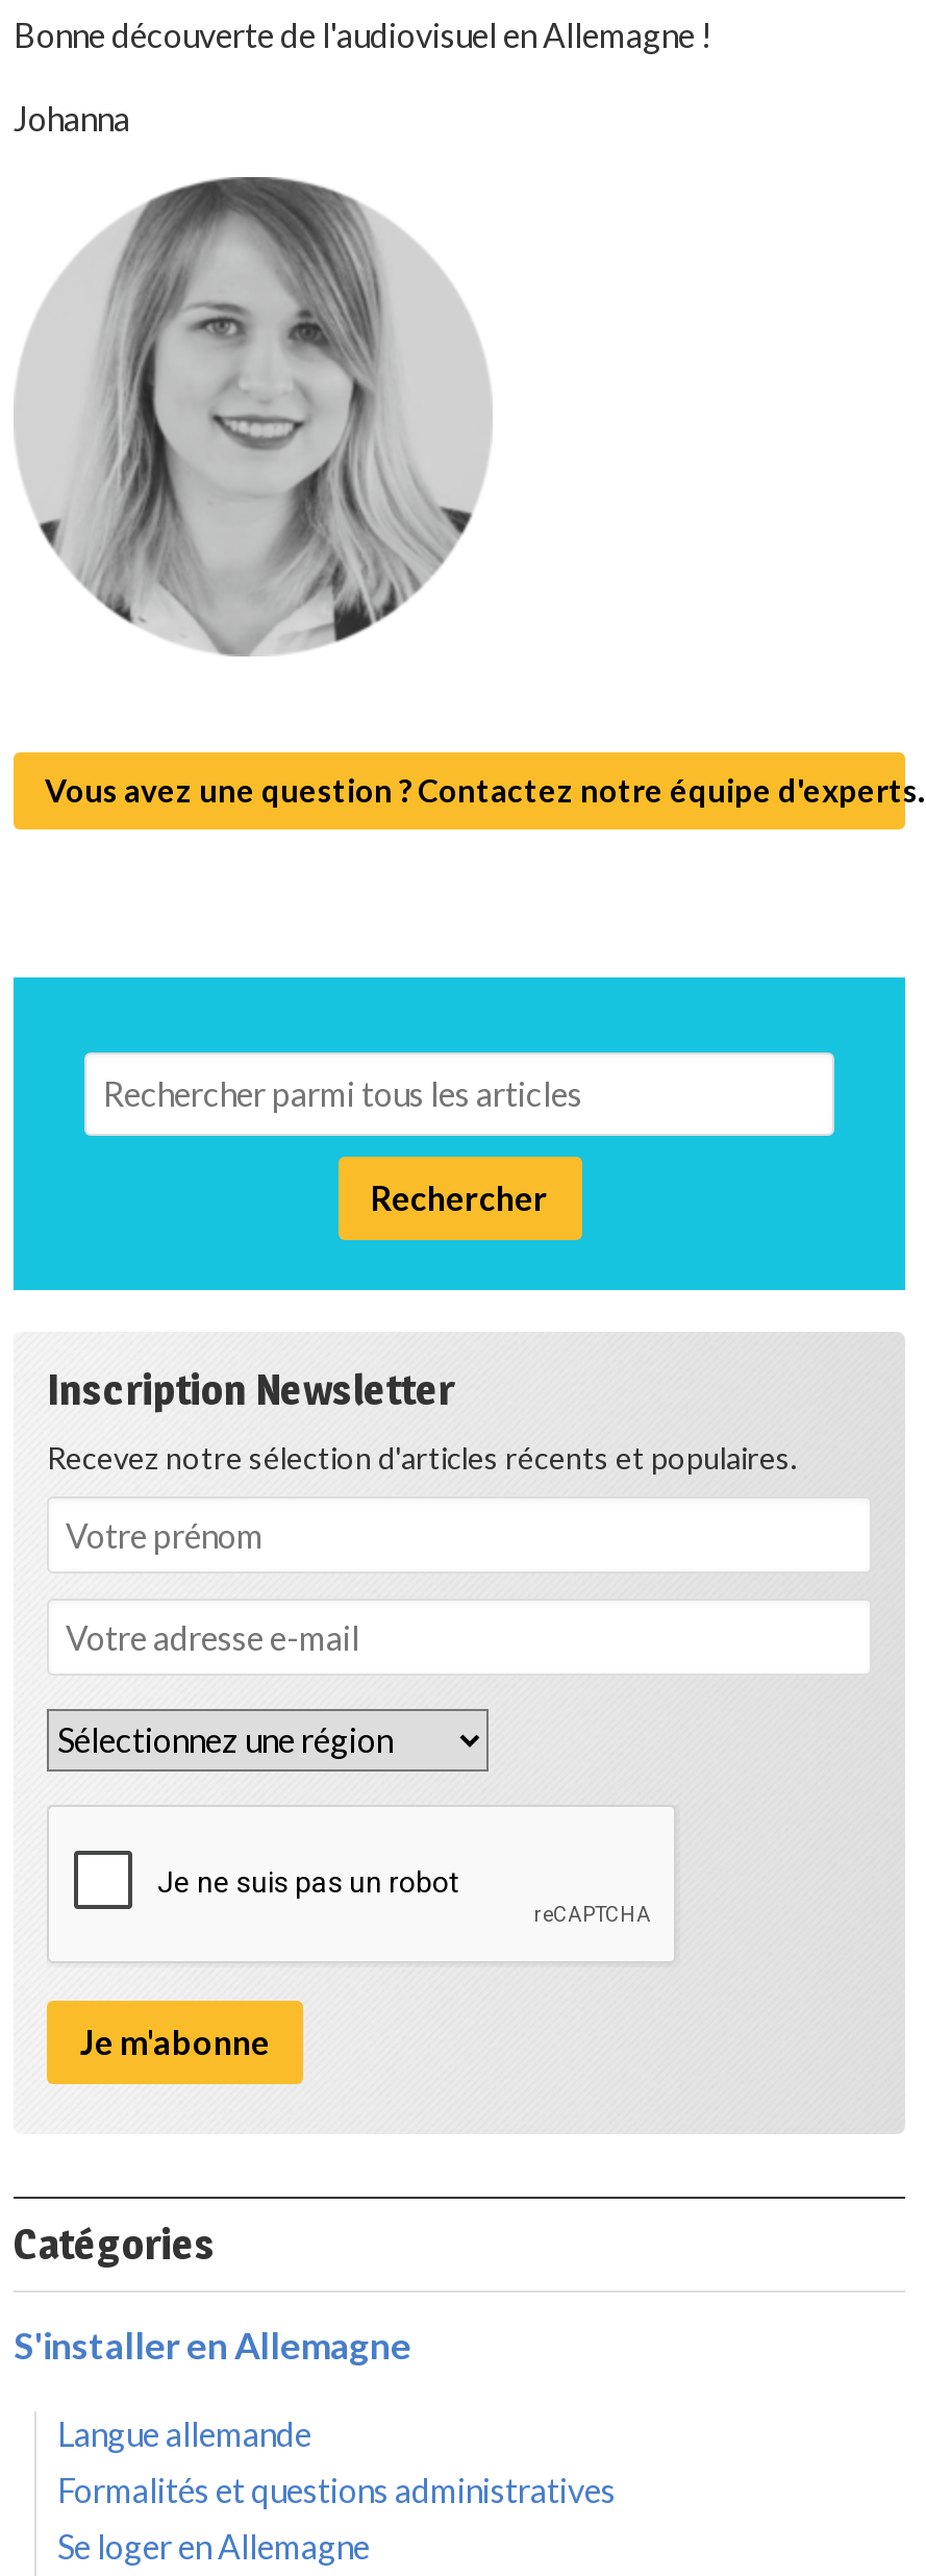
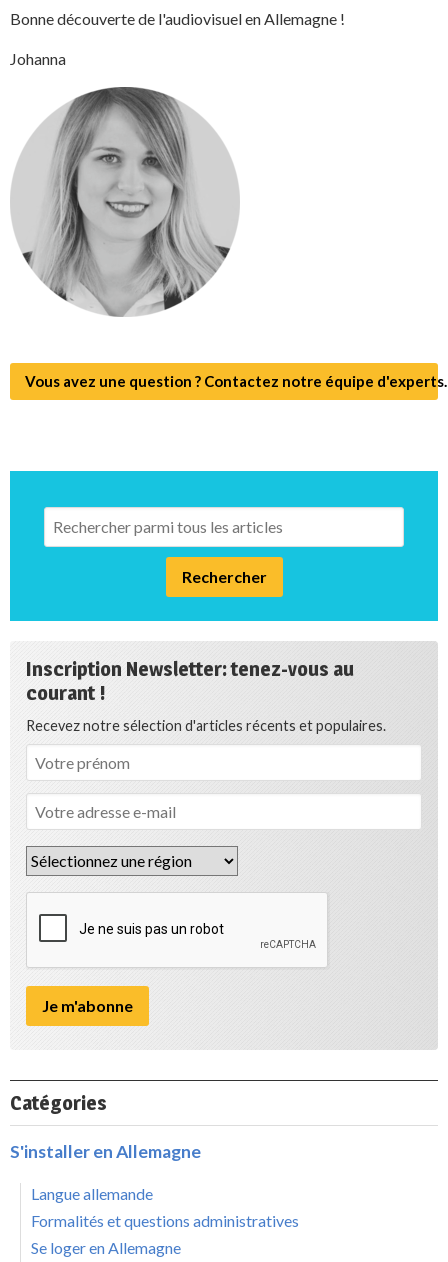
[47,1364,455,1415] Inscription Newsletter -> [26,657,354,705] Inscription Newsletter: tenez-vous au | courant !

